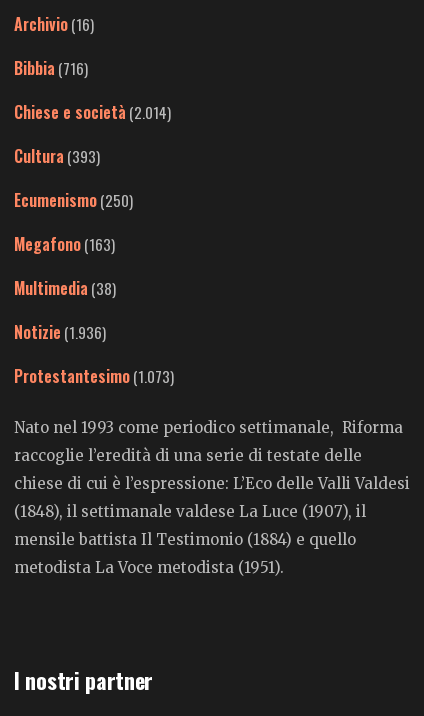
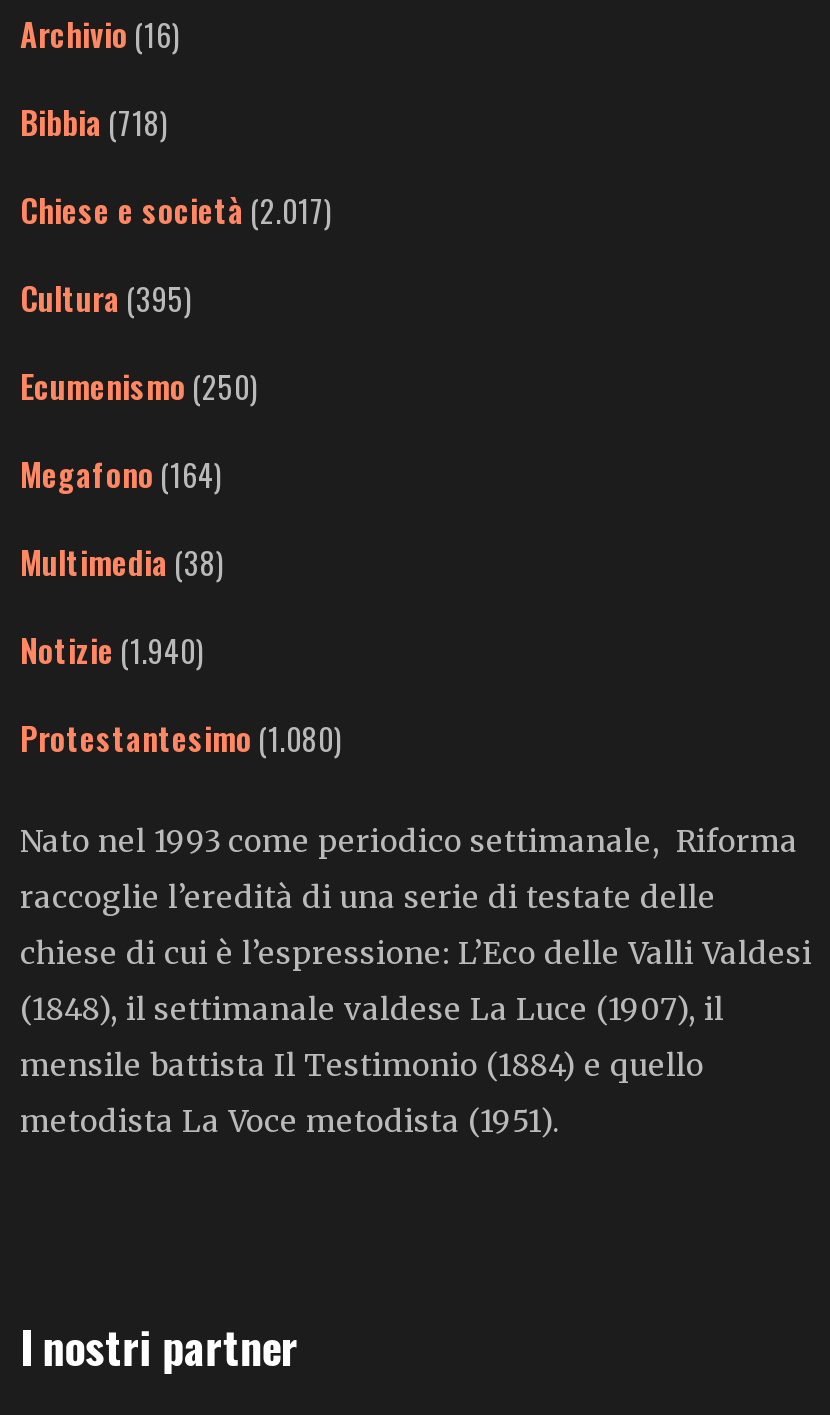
[14,56,88,80] Bibbia (716) -> [20,98,168,146] Bibbia (718)
[14,100,171,124] Chiese e società (2.014) -> [20,186,332,234] Chiese e società (2.017)
[14,144,100,168] Cultura (393) -> [20,274,192,322] Cultura (395)
[14,232,115,256] Megafono (163) -> [20,450,222,498] Megafono (164)
[14,320,106,344] Notizie (1.936) -> [20,626,204,674] Notizie (1.940)
[14,364,174,388] Protestantesimo (1.073) -> [20,714,342,762] Protestantesimo (1.080)

